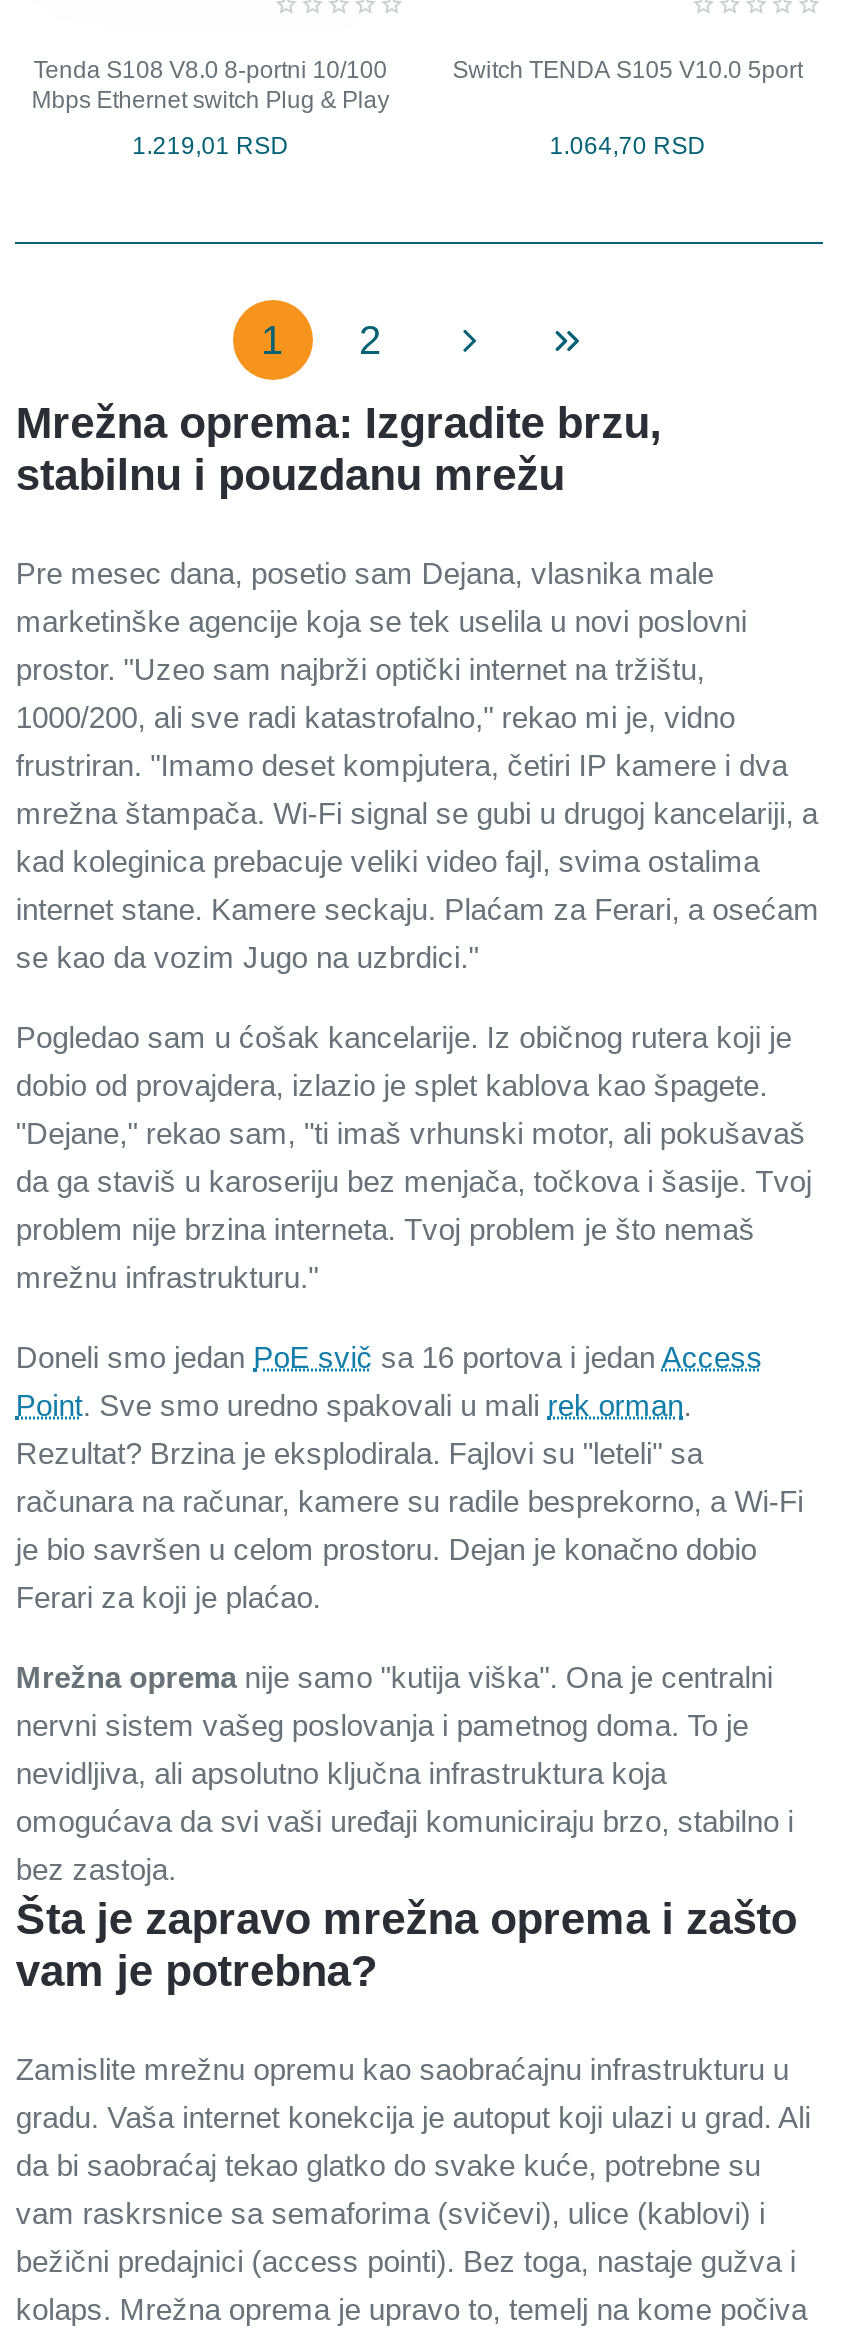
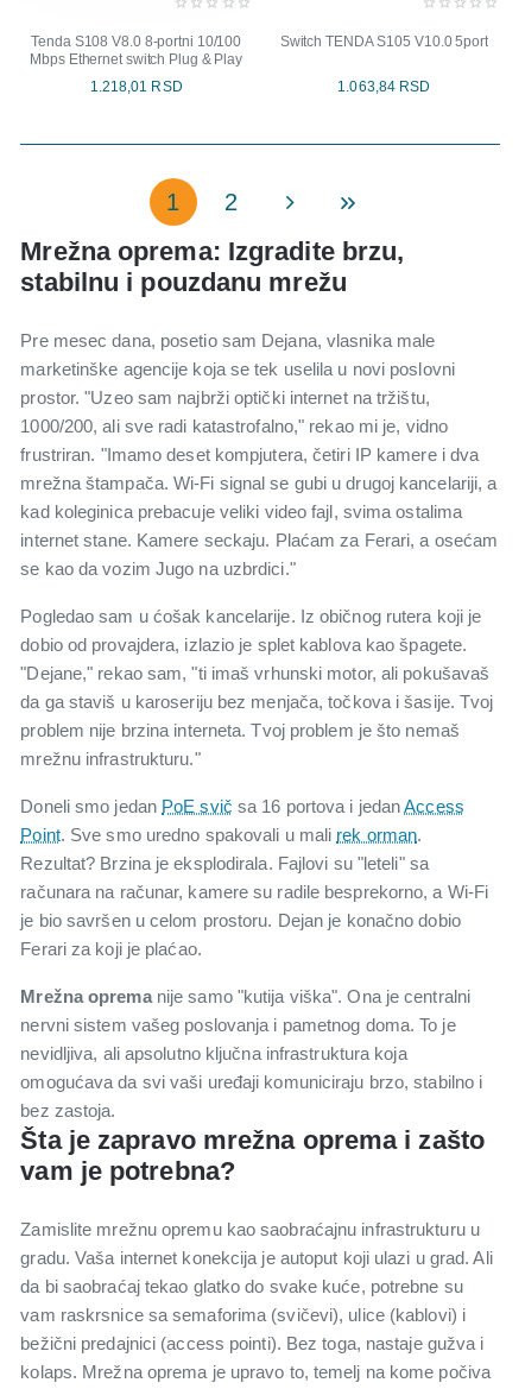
[132,133,289,161] 1.219,01 RSD -> [90,79,183,95] 1.218,01 RSD
[549,133,706,161] 1.064,70 RSD -> [338,79,430,95] 1.063,84 RSD

